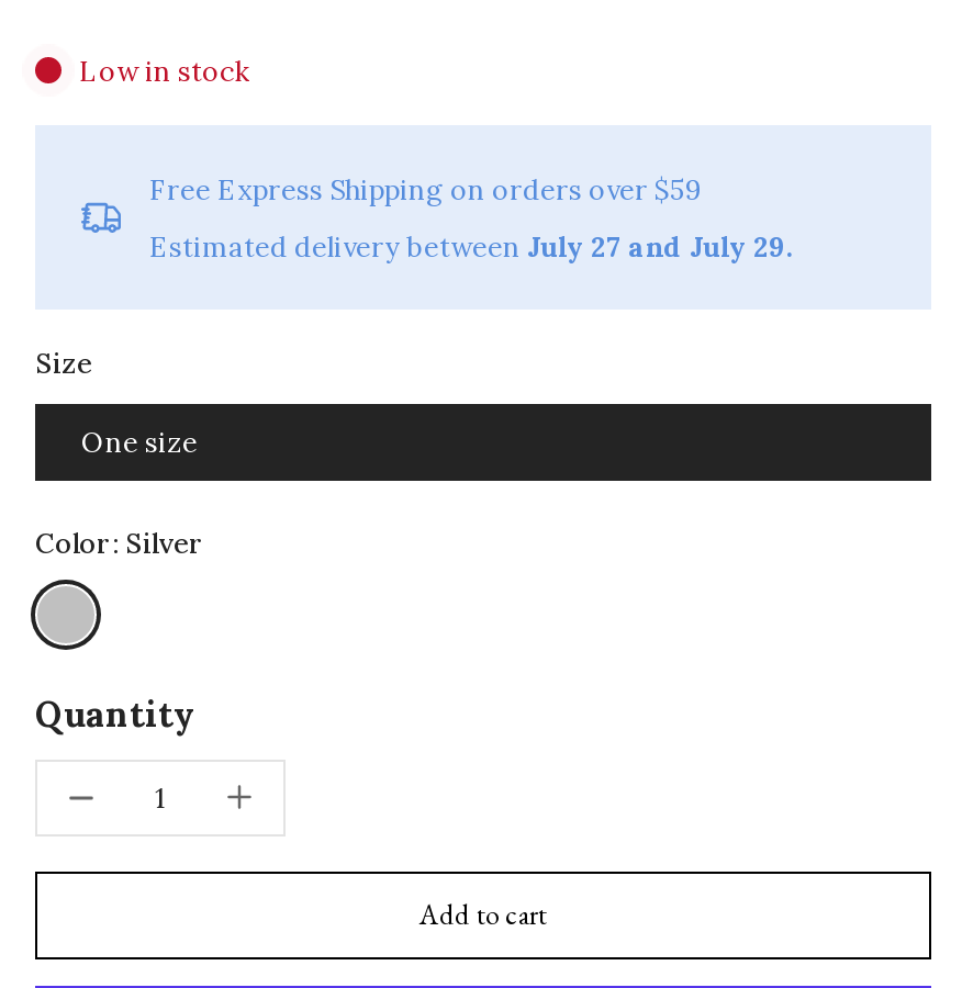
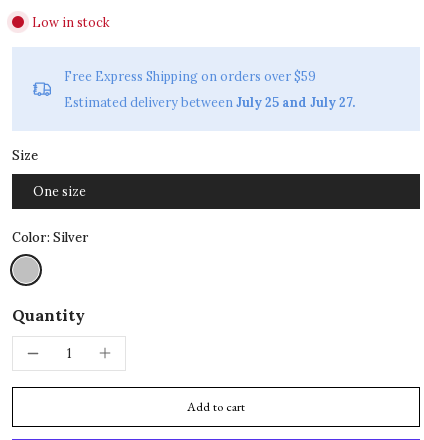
[149,228,793,263] Estimated delivery between July 27 and July 29. -> [64,94,355,110] Estimated delivery between July 25 and July 27.

